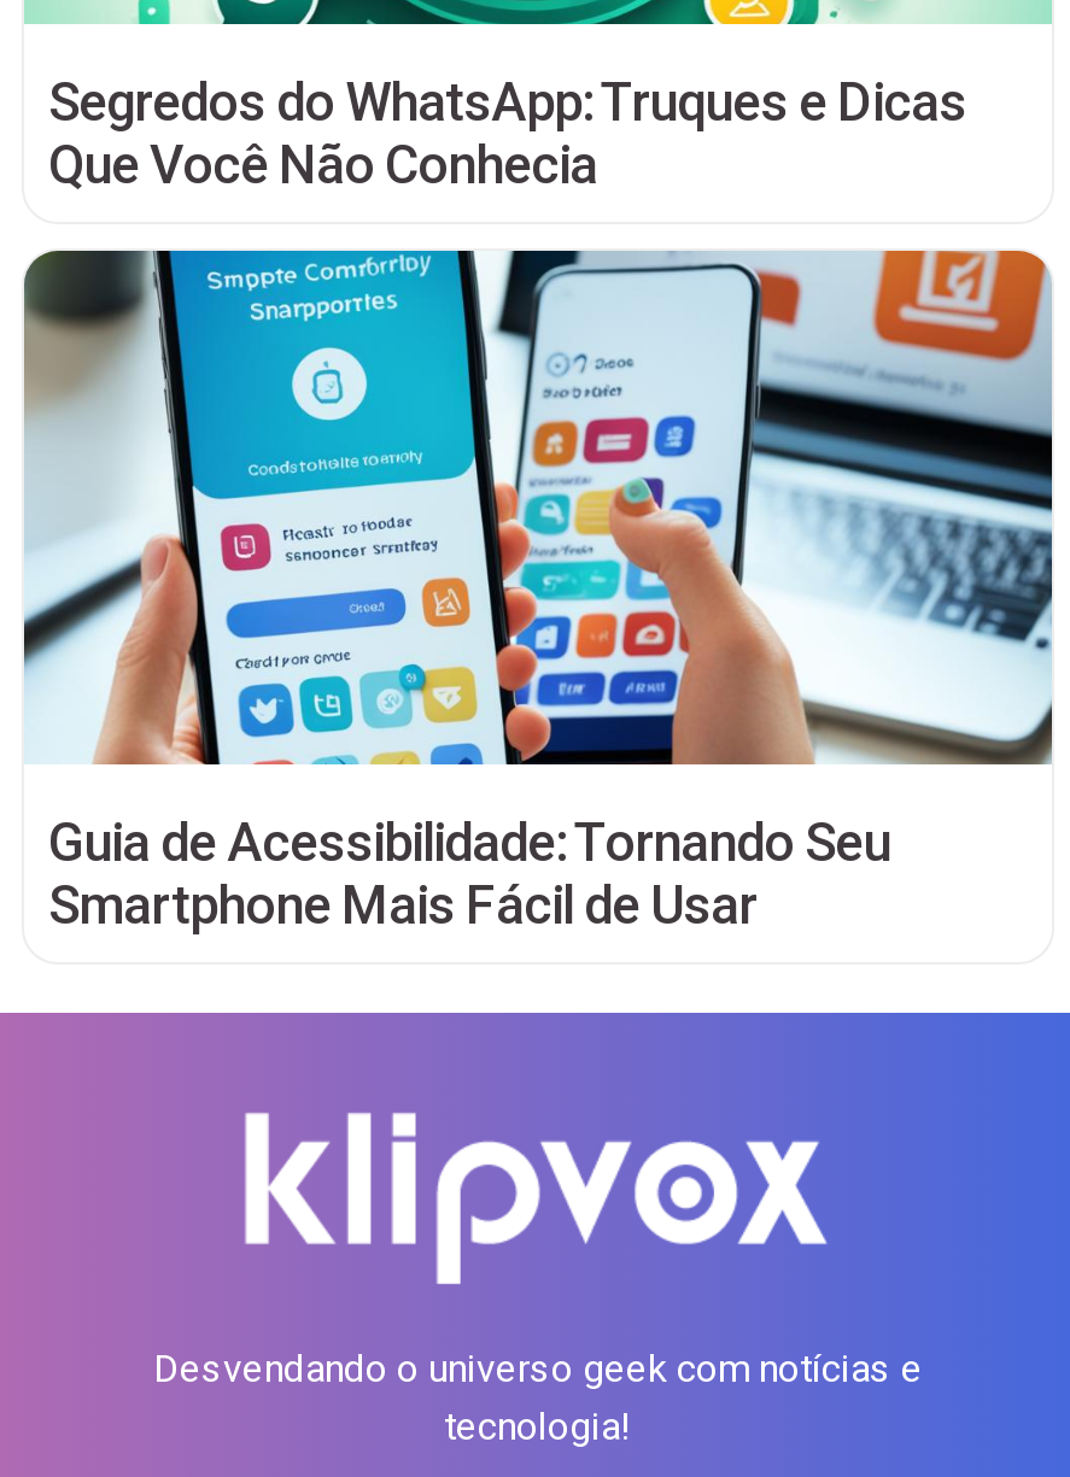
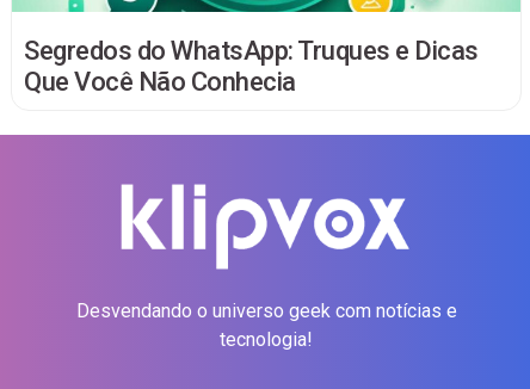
[22,248,1054,936] [image] | Guia de Acessibilidade: Tornando Seu | Smartphone Mais Fácil de Usar -> none

